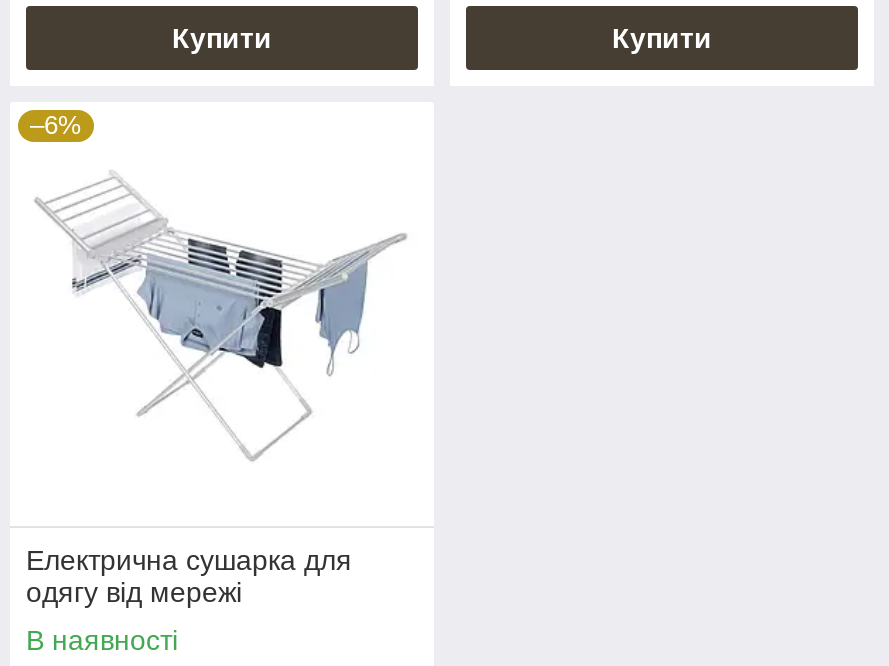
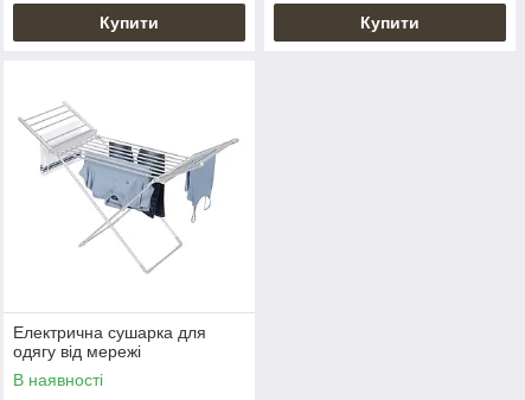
[30,110,82,140] –6% -> none

